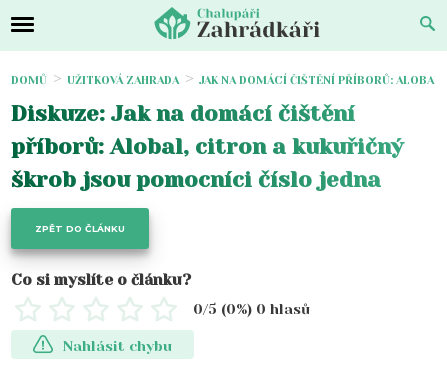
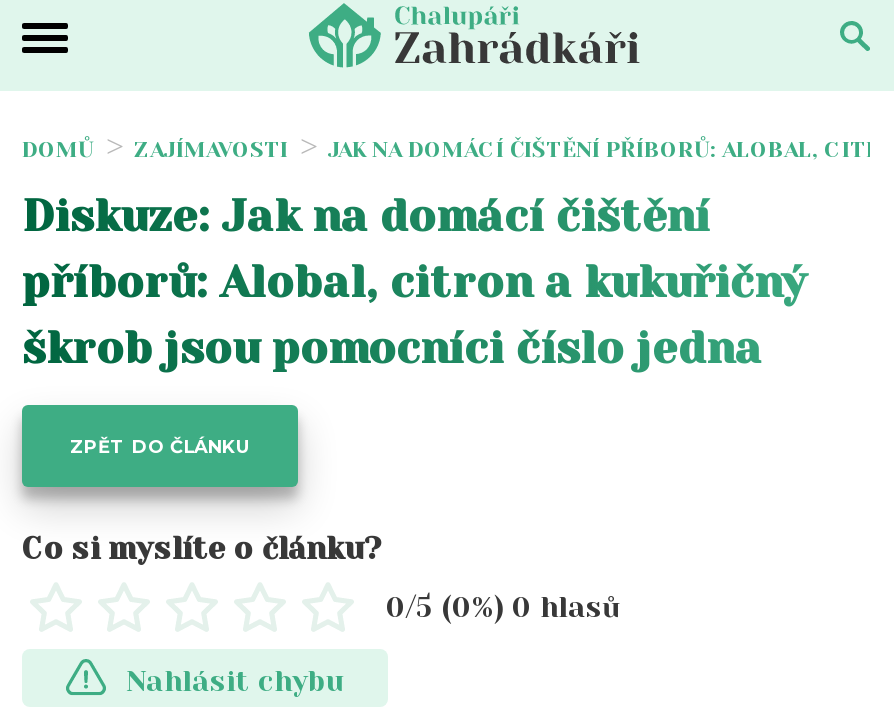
[67,74,179,87] UŽITKOVÁ ZAHRADA -> [134,137,288,163] ZAJÍMAVOSTI

